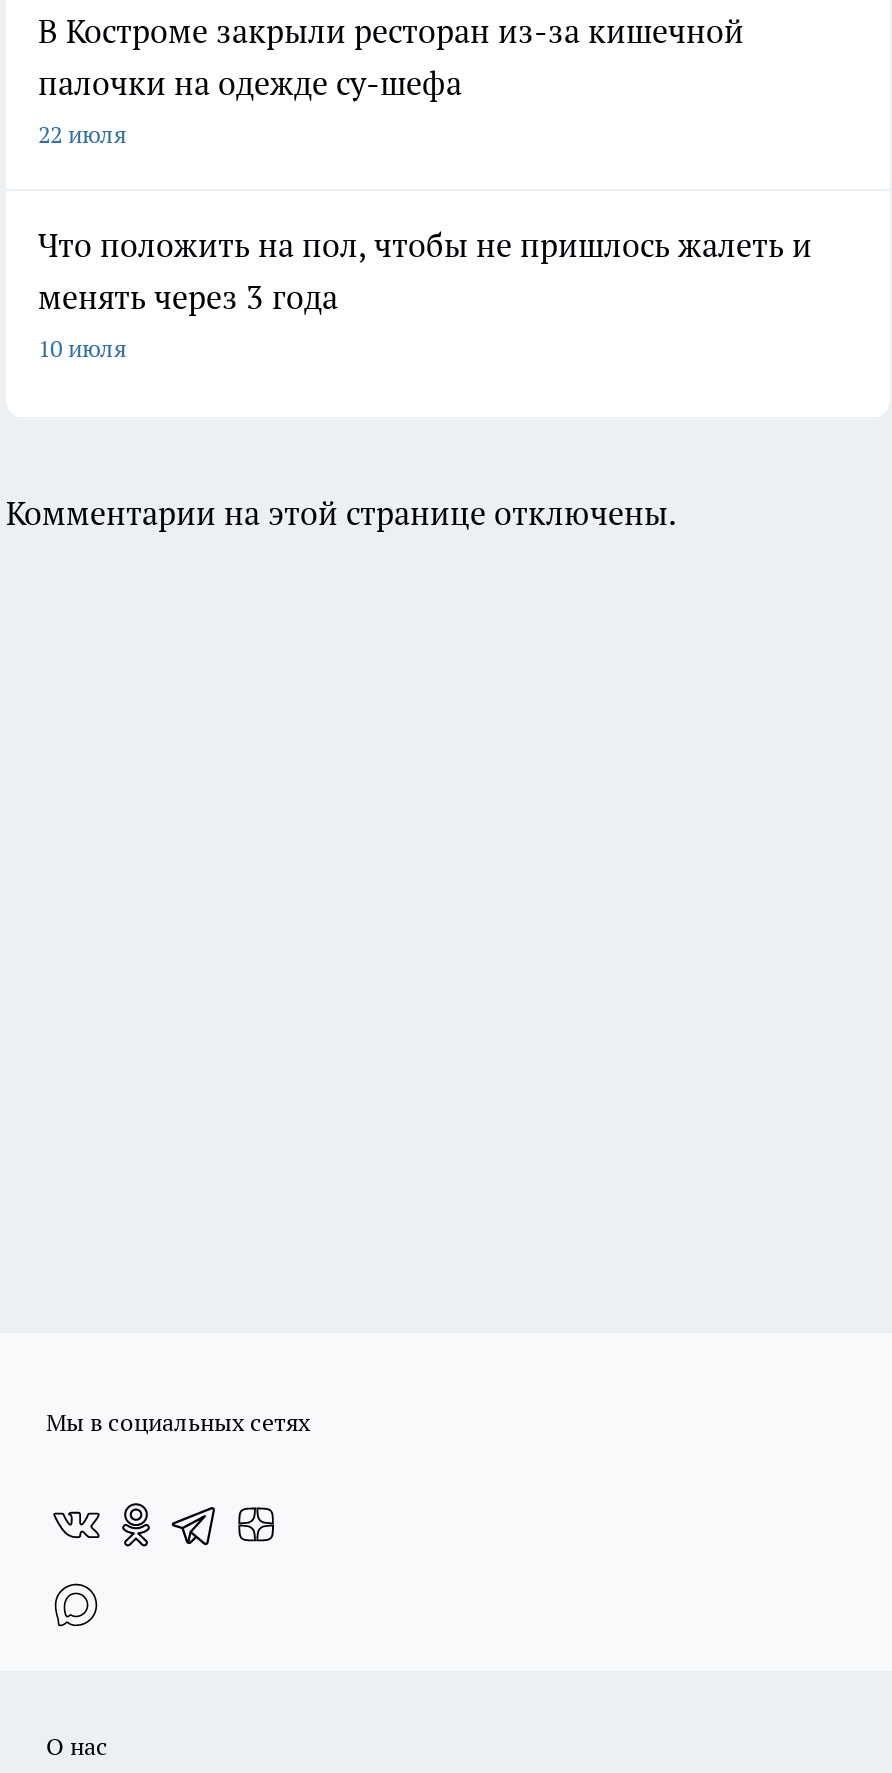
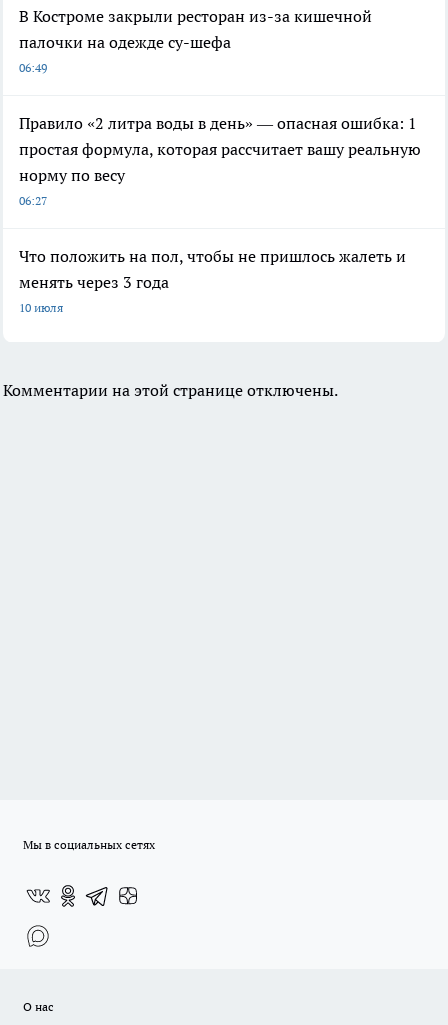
[38,118,126,148] 22 июля -> [19,60,421,208] 06:49 | Правило «2 литра воды в день» — опасная ошибка: 1 | простая формула, которая рассчитает вашу реальную | норму по весу | 06:27

